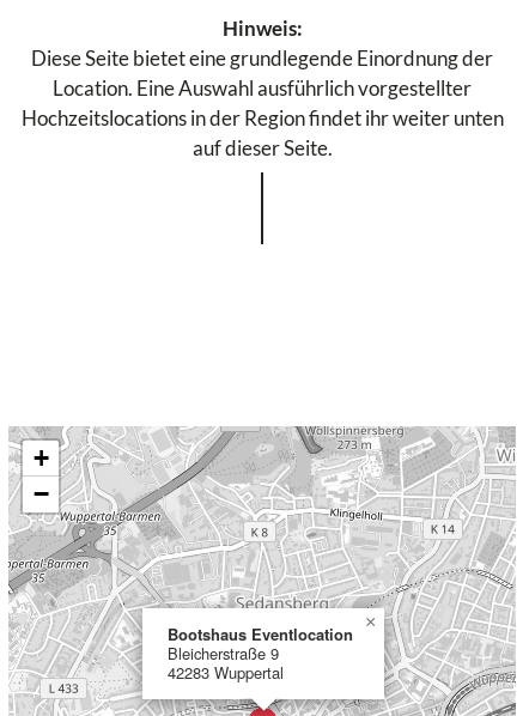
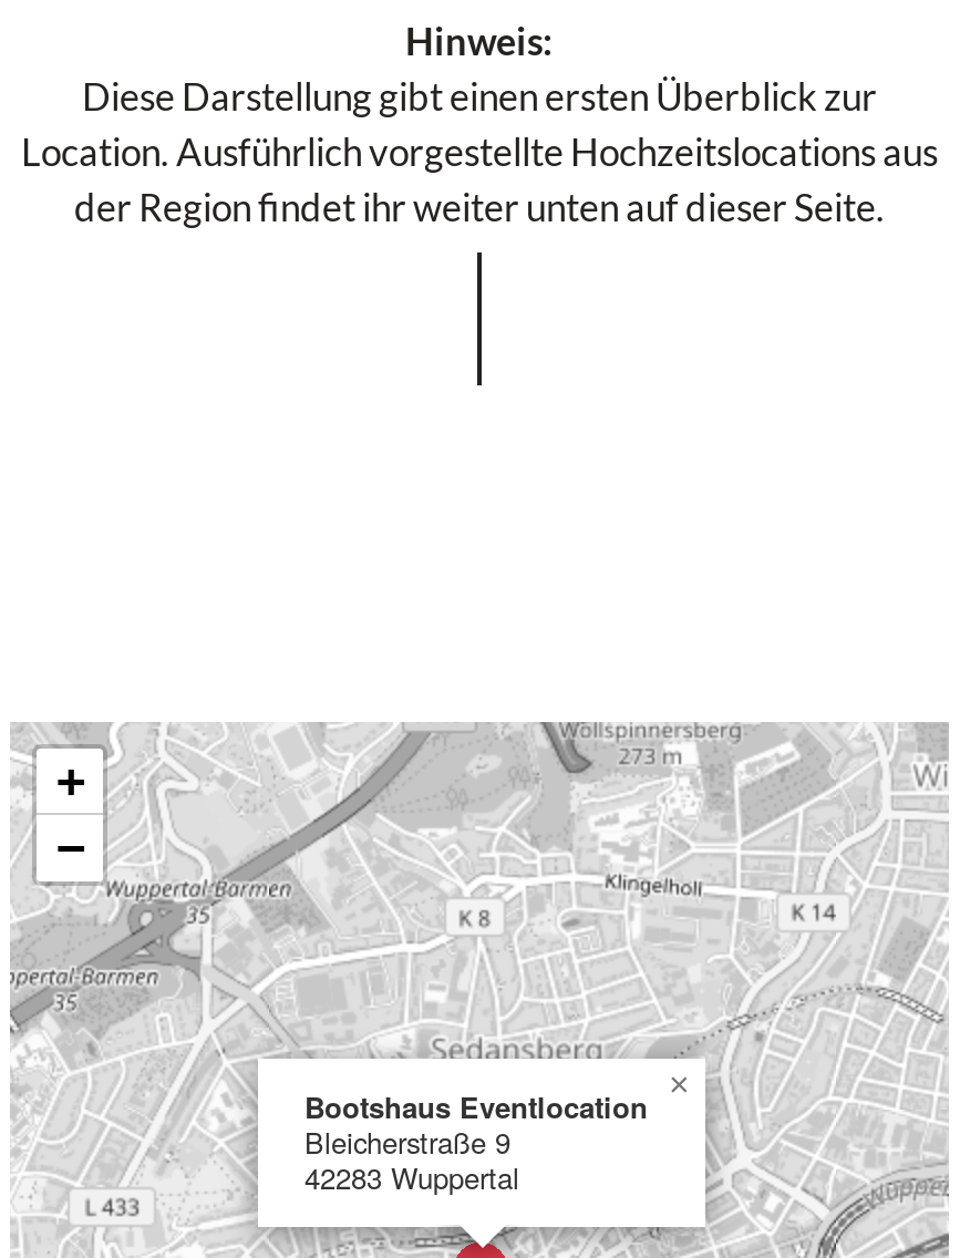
[21,45,503,160] Diese Seite bietet eine grundlegende Einordnung der | Location. Eine Auswahl ausführlich vorgestellter | Hochzeitslocations in der Region findet ihr weiter unten | auf dieser Seite. -> [21,73,938,230] Diese Darstellung gibt einen ersten Überblick zur | Location. Ausführlich vorgestellte Hochzeitslocations aus | der Region findet ihr weiter unten auf dieser Seite.

